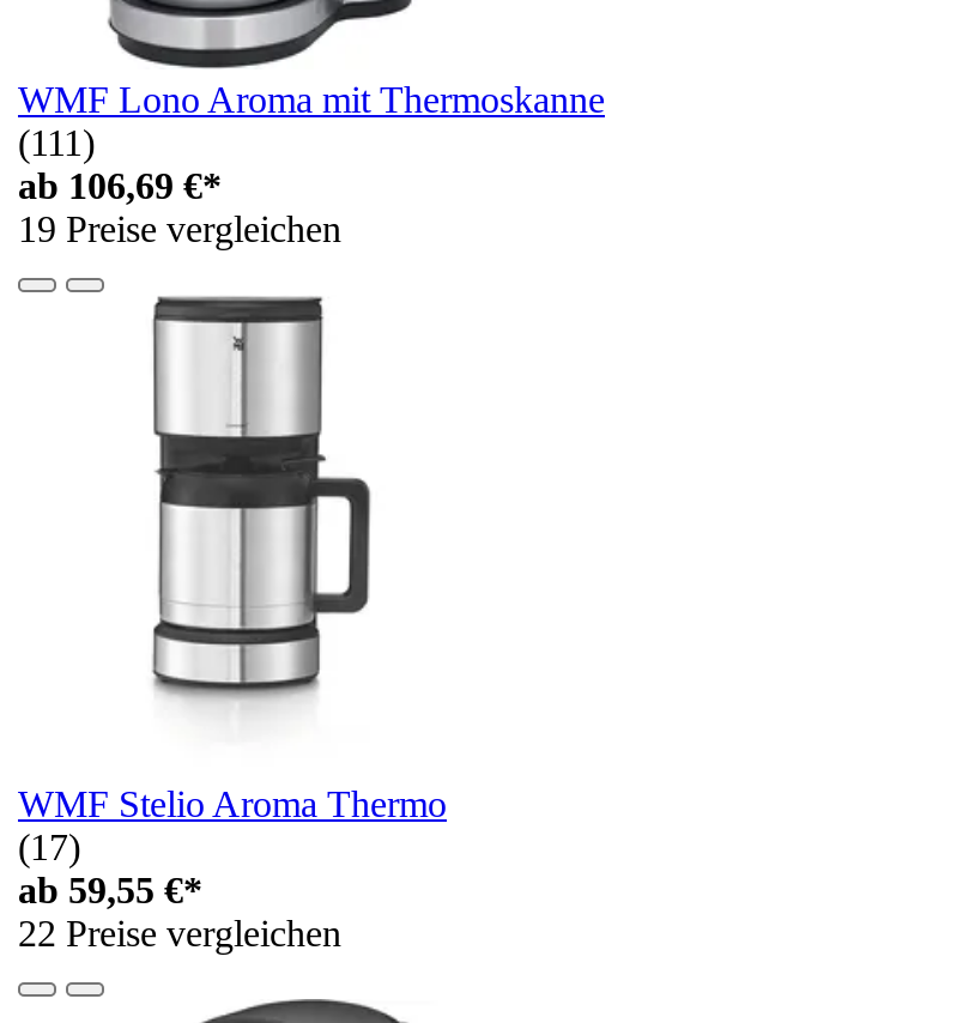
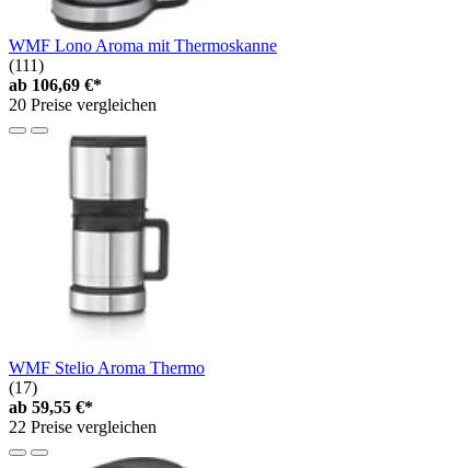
[18,208,341,248] 19 Preise vergleichen -> [9,95,157,114] 20 Preise vergleichen

